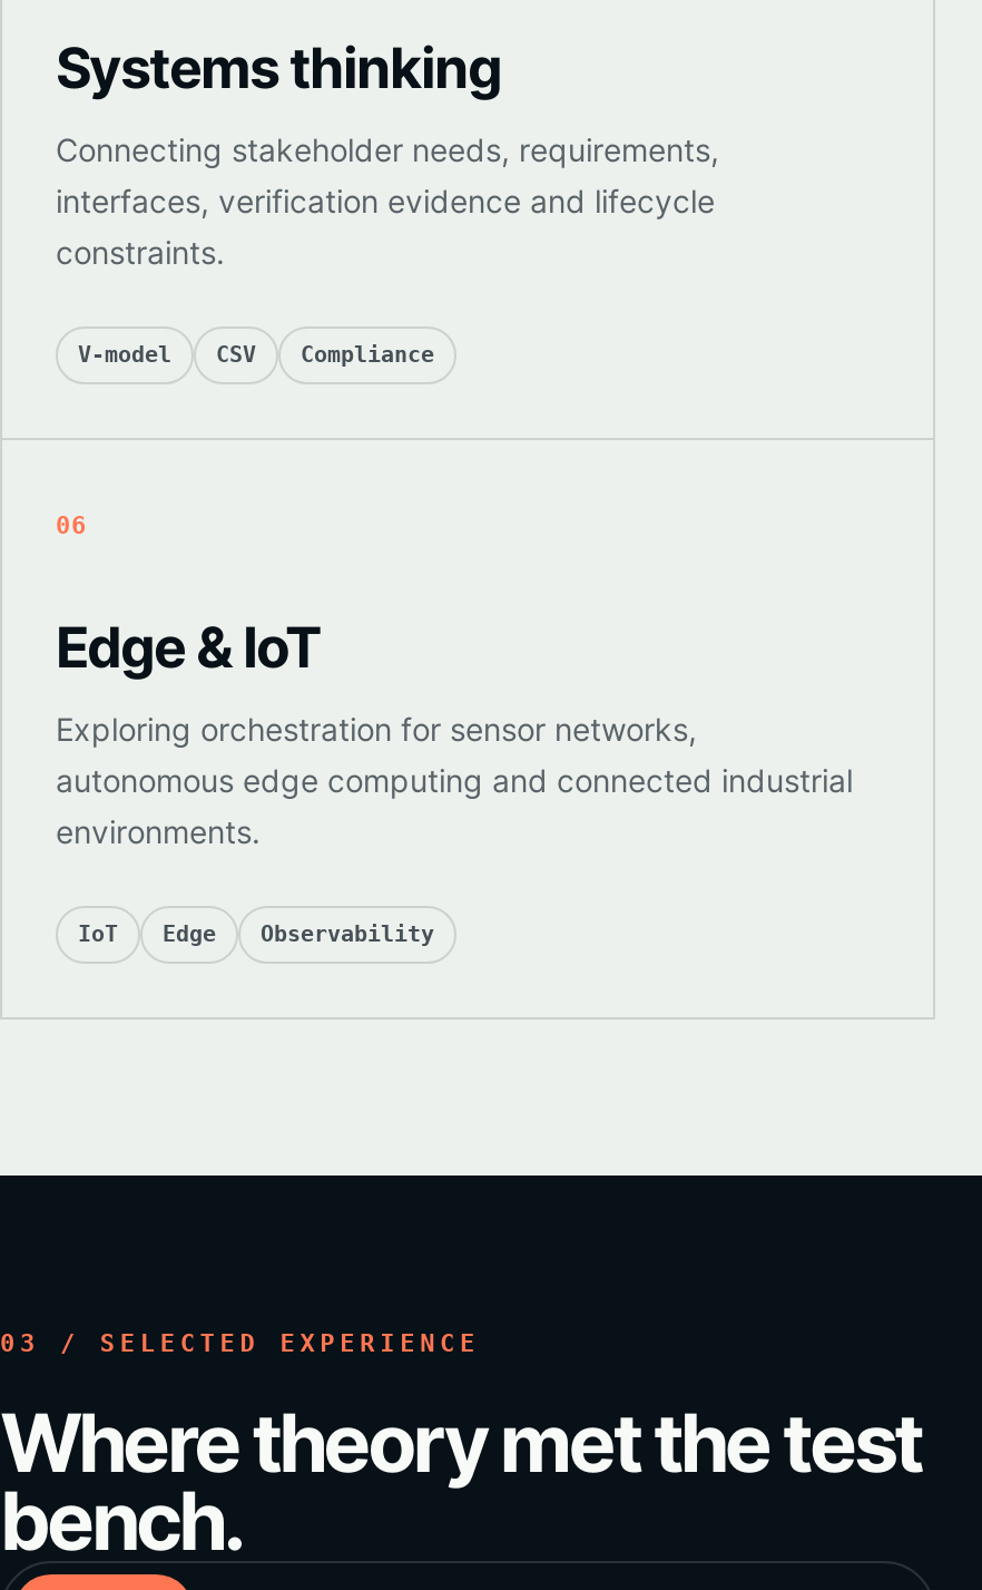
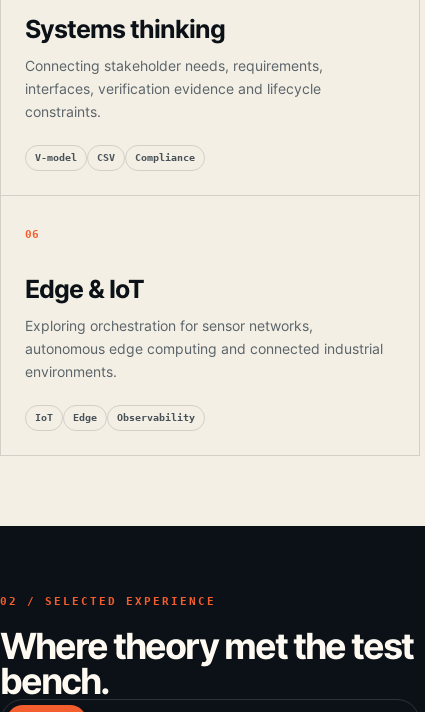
[0,1329,480,1358] 03 / SELECTED EXPERIENCE -> [0,595,215,608] 02 / SELECTED EXPERIENCE

